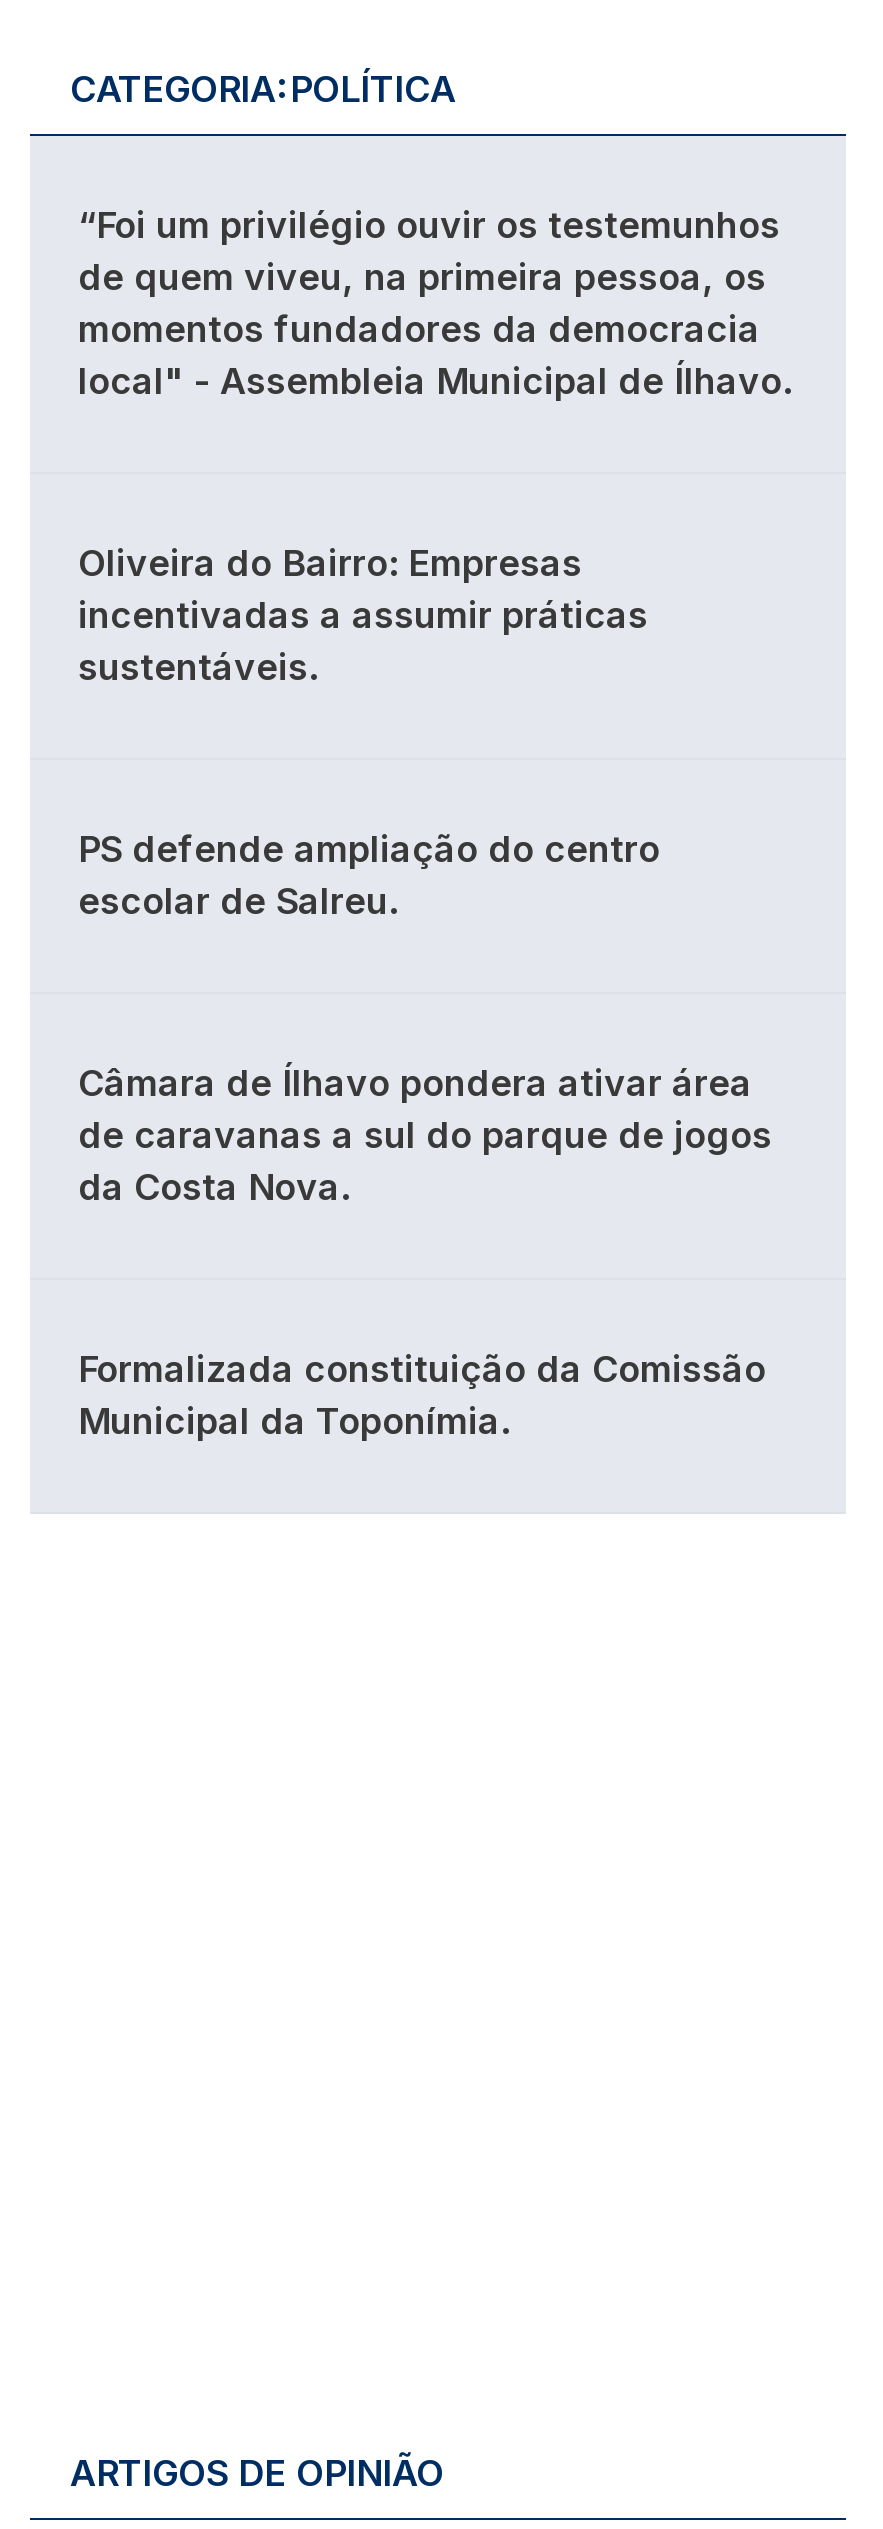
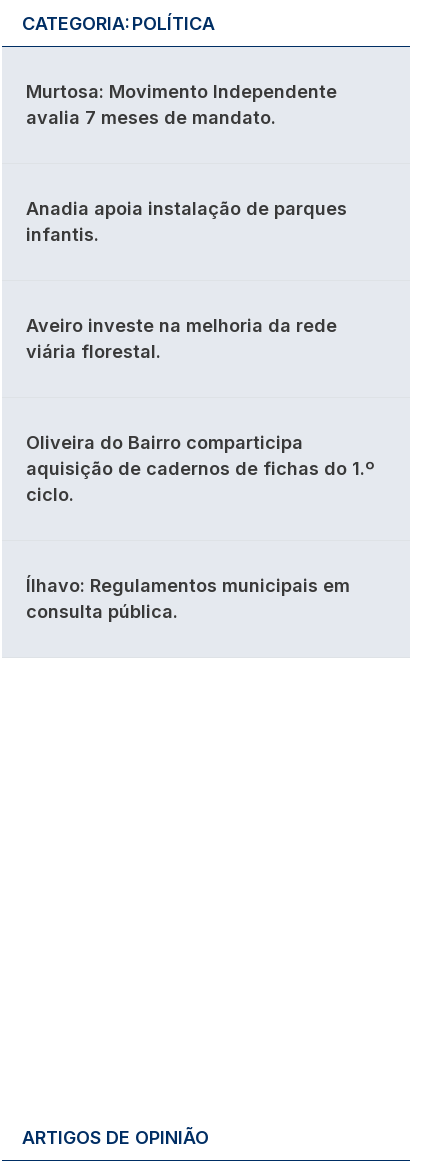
[78,204,792,402] “Foi um privilégio ouvir os testemunhos | de quem viveu, na primeira pessoa, os | momentos fundadores da democracia | local" - Assembleia Municipal de Ílhavo. -> [26,81,337,128] Murtosa: Movimento Independente | avalia 7 meses de mandato.
[78,542,648,688] Oliveira do Bairro: Empresas | incentivadas a assumir práticas | sustentáveis. -> [26,198,347,245] Anadia apoia instalação de parques | infantis.
[78,828,660,922] PS defende ampliação do centro | escolar de Salreu. -> [26,315,337,362] Aveiro investe na melhoria da rede | viária florestal.
[78,1062,772,1208] Câmara de Ílhavo pondera ativar área | de caravanas a sul do parque de jogos | da Costa Nova. -> [26,432,375,505] Oliveira do Bairro comparticipa | aquisição de cadernos de fichas do 1.º | ciclo.
[78,1348,766,1442] Formalizada constituição da Comissão | Municipal da Toponímia. -> [26,575,350,622] Ílhavo: Regulamentos municipais em | consulta pública.

